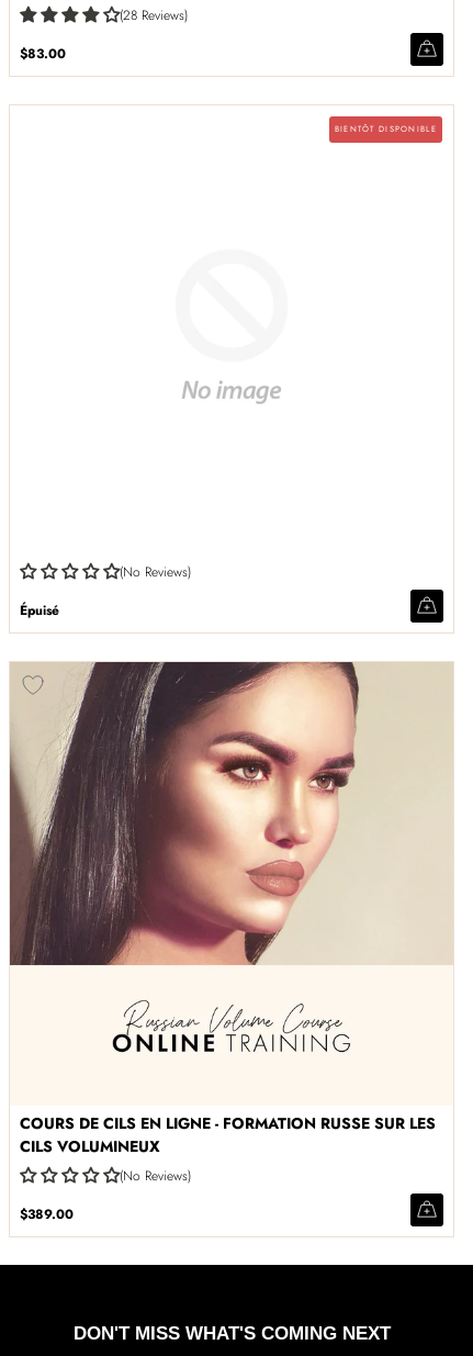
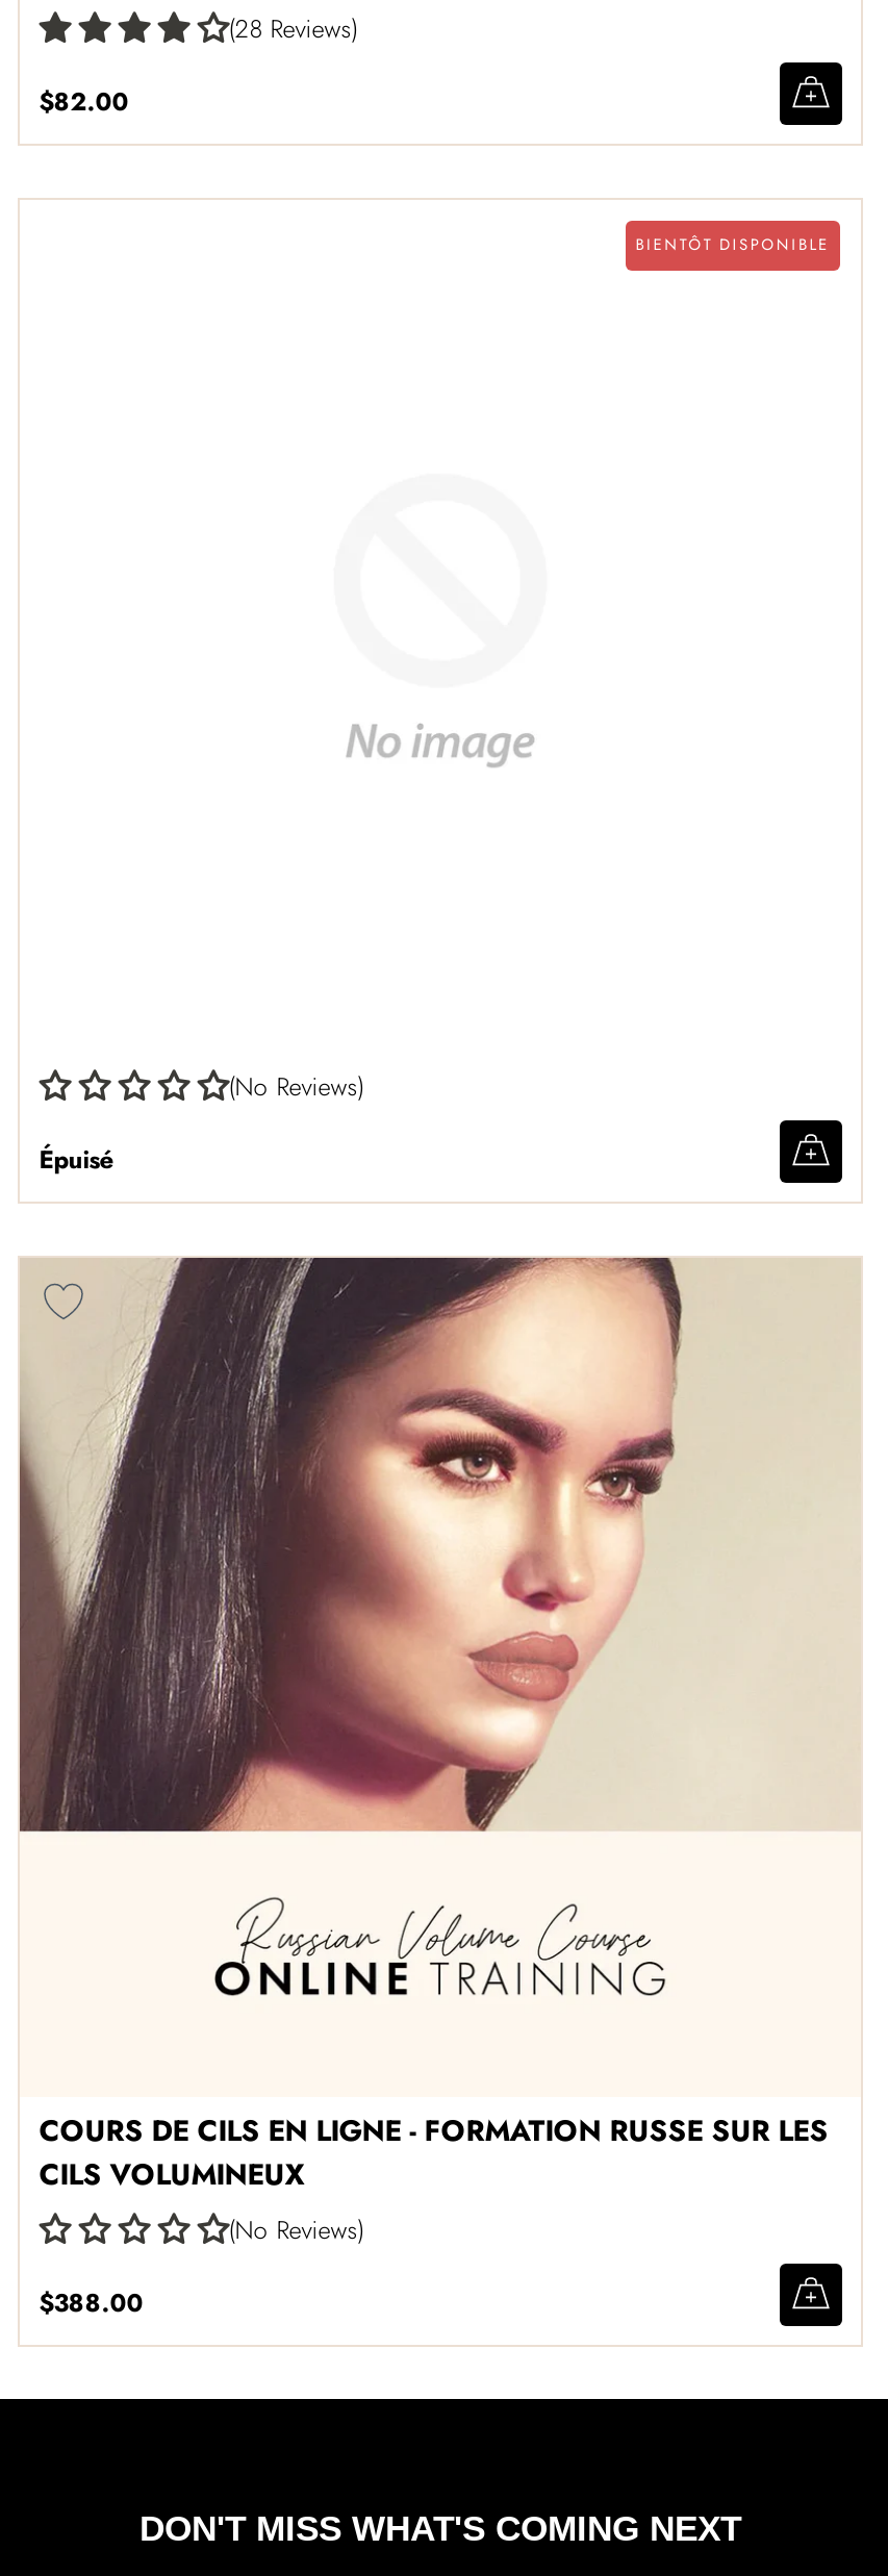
[20,44,66,63] $83.00 -> [39,83,128,120] $82.00
[20,1204,74,1224] $389.00 -> [39,2284,143,2322] $388.00

